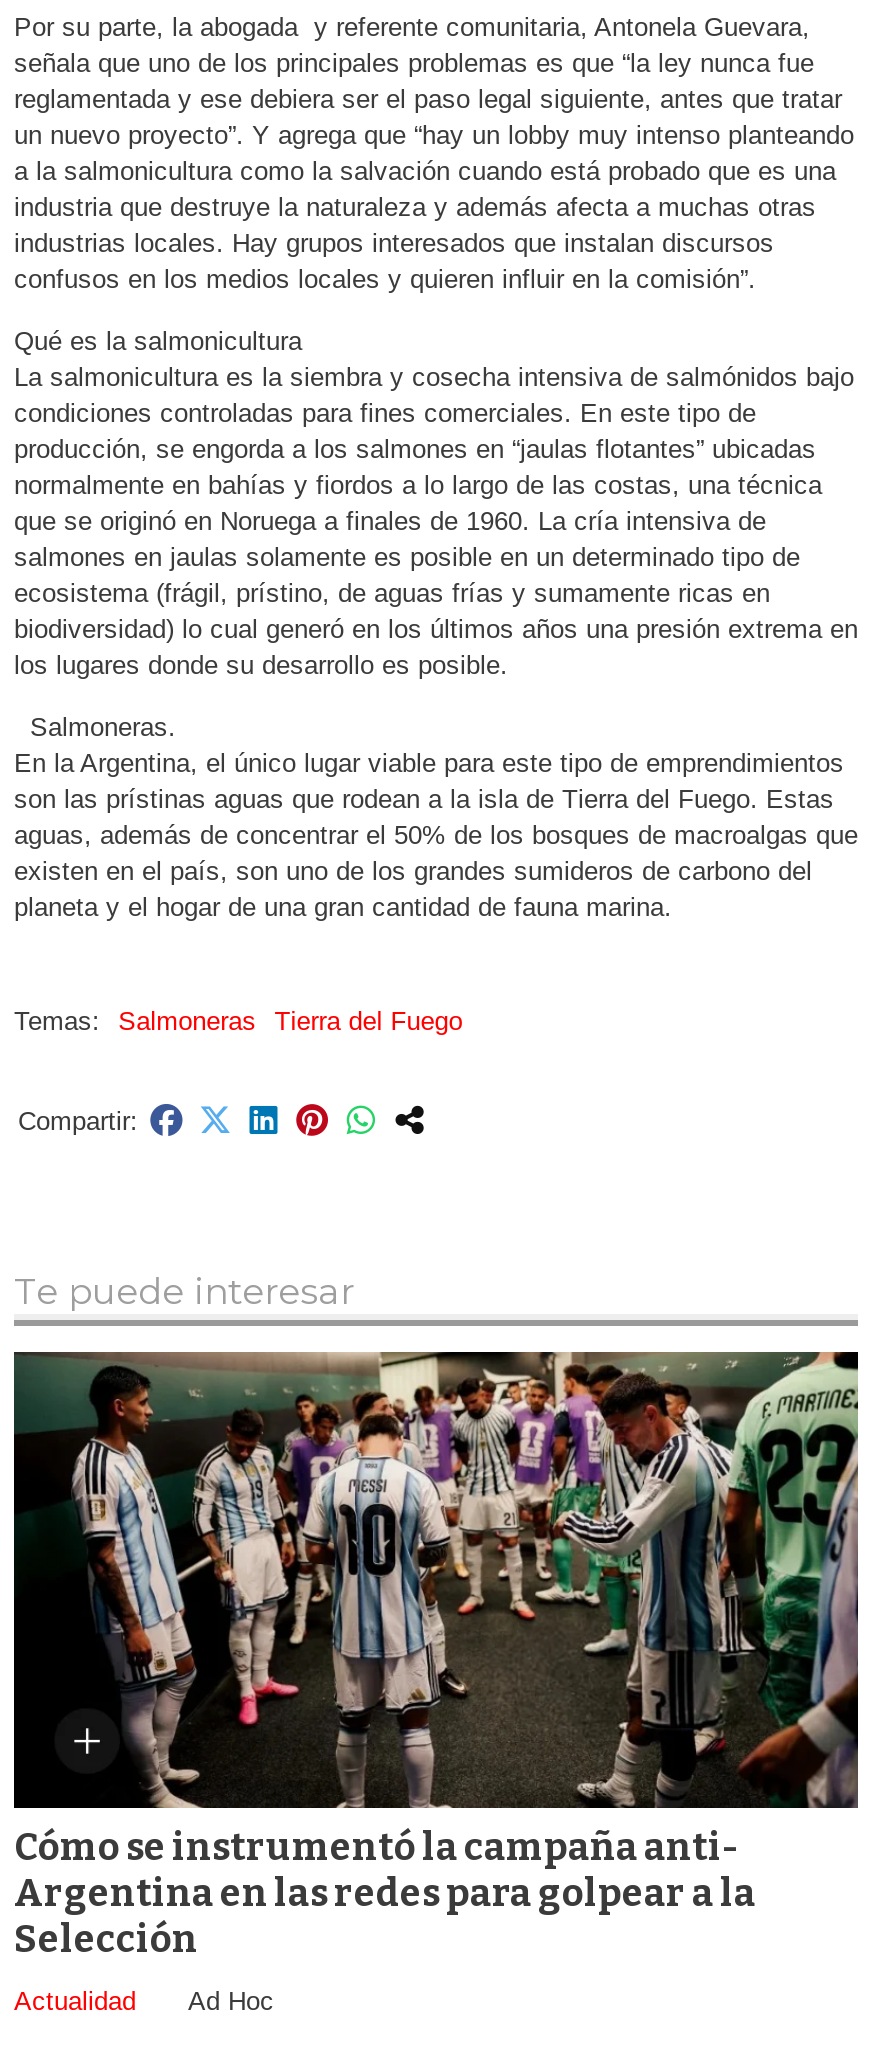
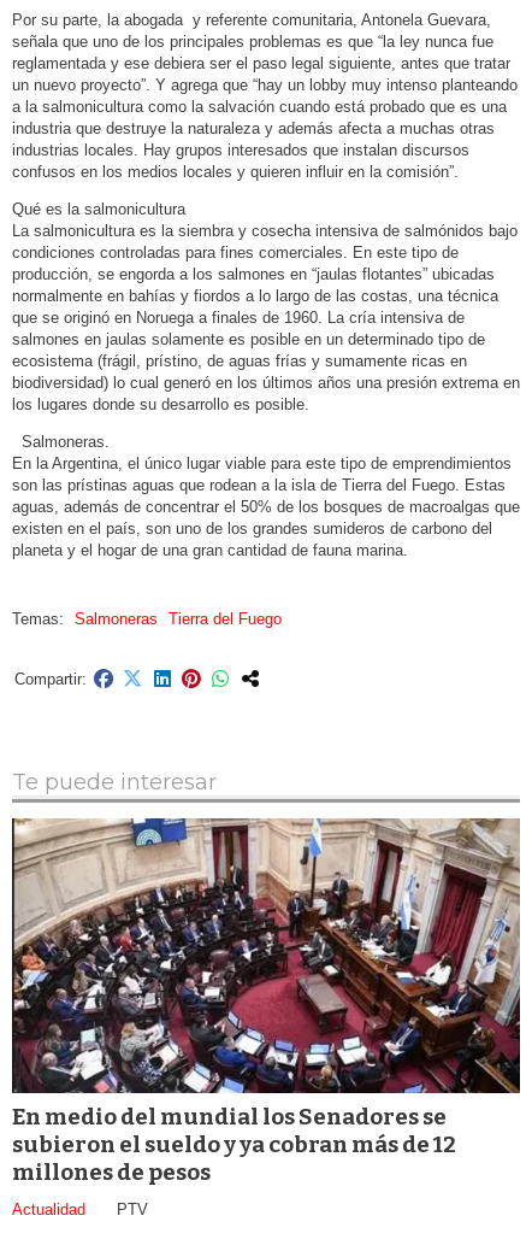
[14,1350,858,1963] [image] | Cómo se instrumentó la campaña anti- | Argentina en las redes para golpear a la | Selección -> [12,817,521,1186] [image] | En medio del mundial los Senadores se | subieron el sueldo y ya cobran más de 12 | millones de pesos
[188,1985,274,2015] Ad Hoc -> [117,1200,148,1218] PTV

